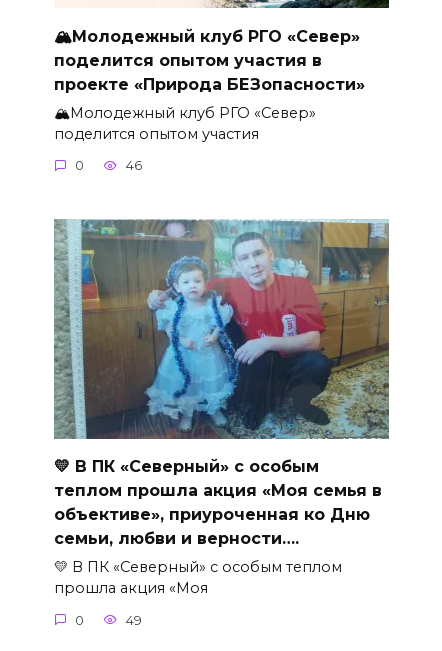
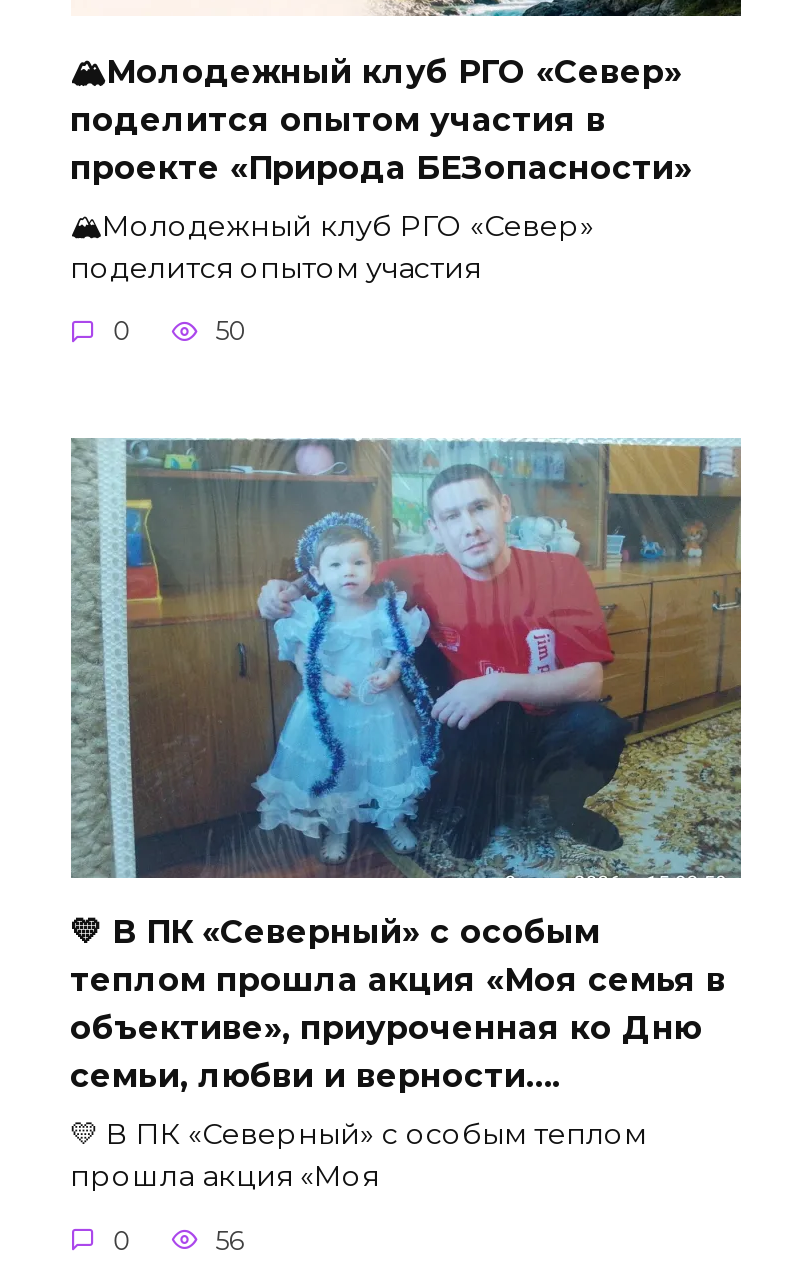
[126,158,142,173] 46 -> [215,316,247,346] 50
[126,613,142,628] 49 -> [215,1226,245,1256] 56

